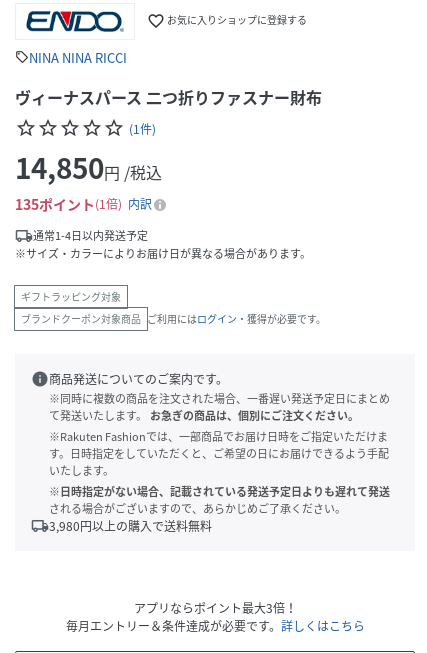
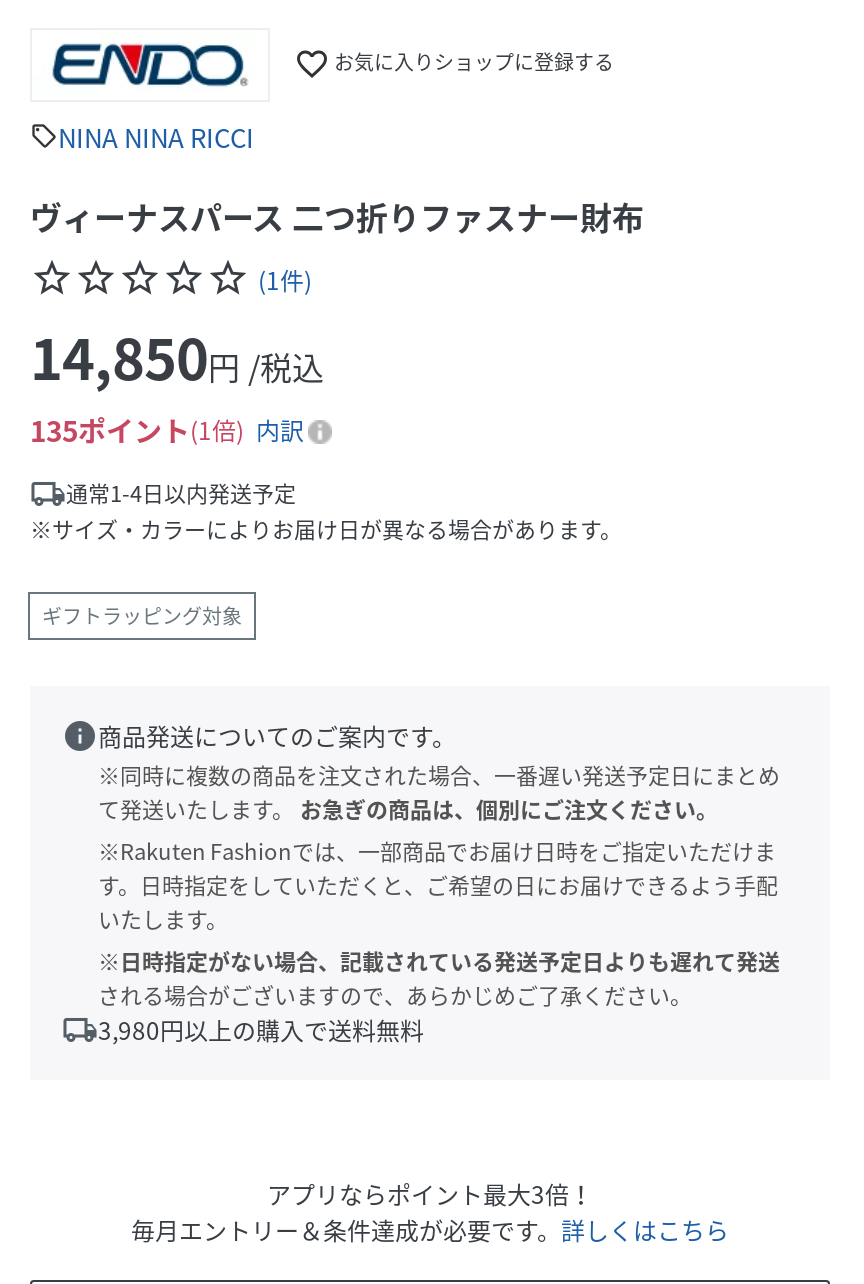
[21,311,326,326] ブランドクーポン対象商品 ご利用にはログイン・獲得が必要です。 -> none

